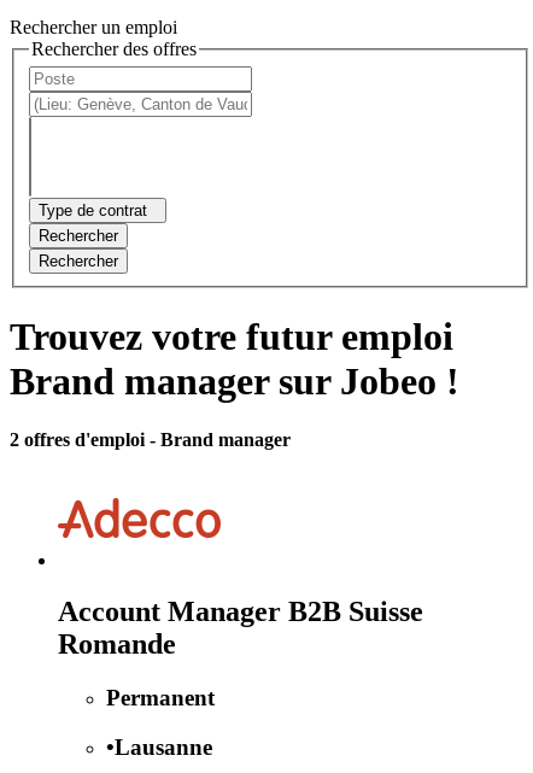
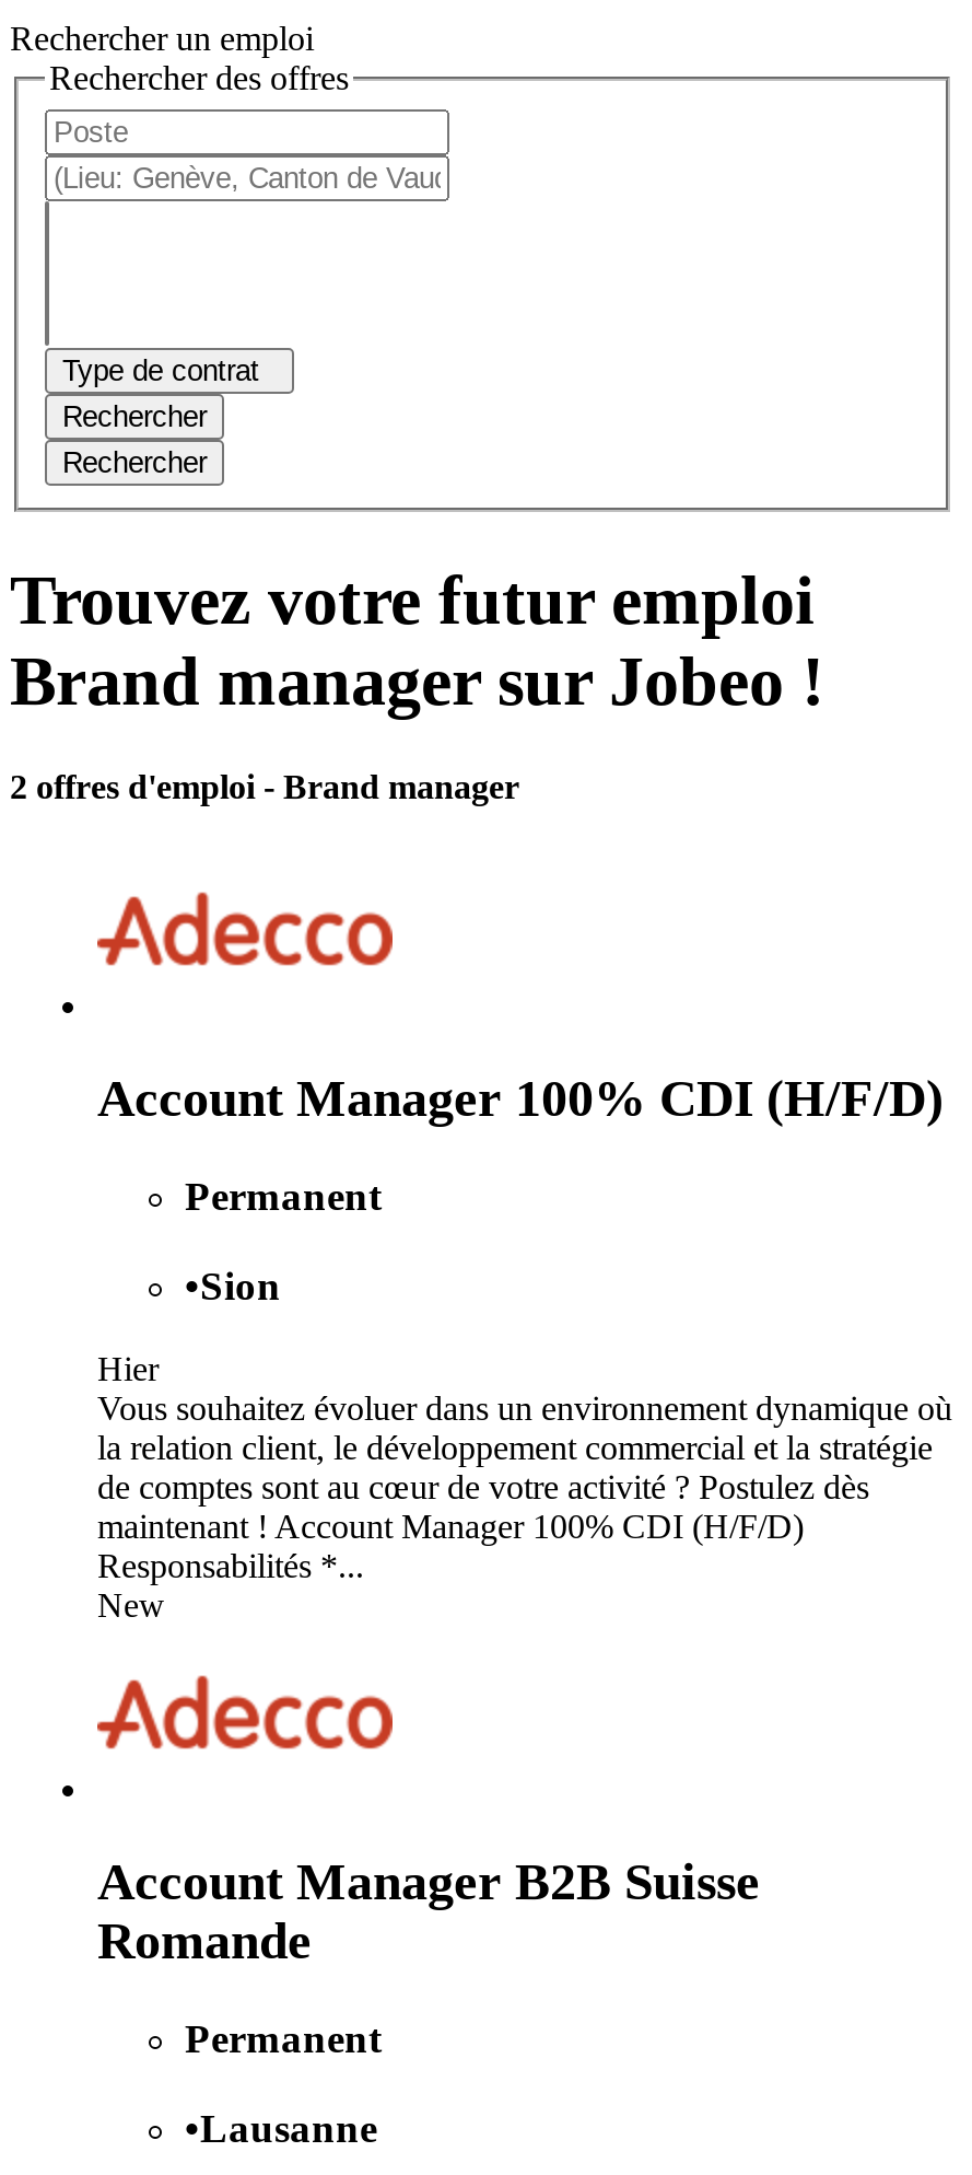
none -> [97,1070,952,1624] Account Manager 100% CDI (H/F/D) | Permanent | •Sion | Hier | Vous souhaitez évoluer dans un environnement dynamique où | la relation client, le développement commercial et la stratégie | de comptes sont au cœur de votre activité ? Postulez dès | maintenant ! Account Manager 100% CDI (H/F/D) | Responsabilités *... | New

